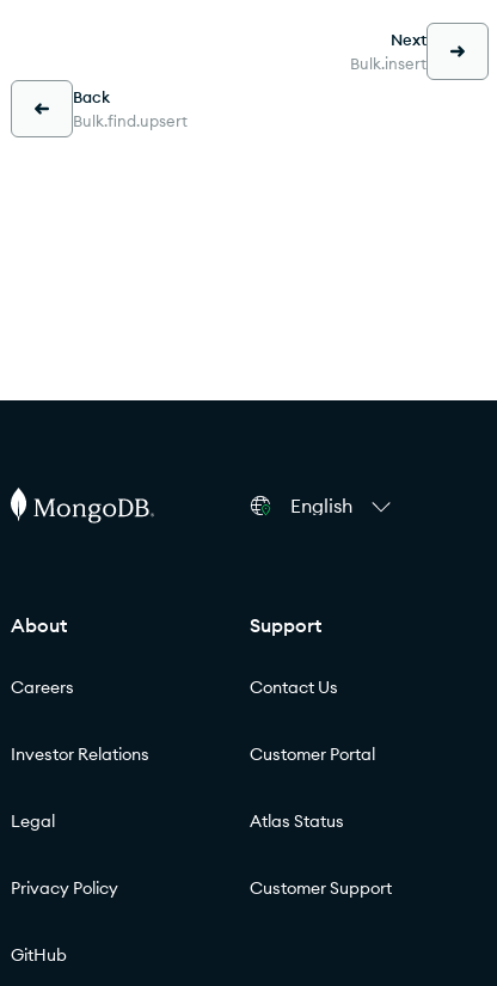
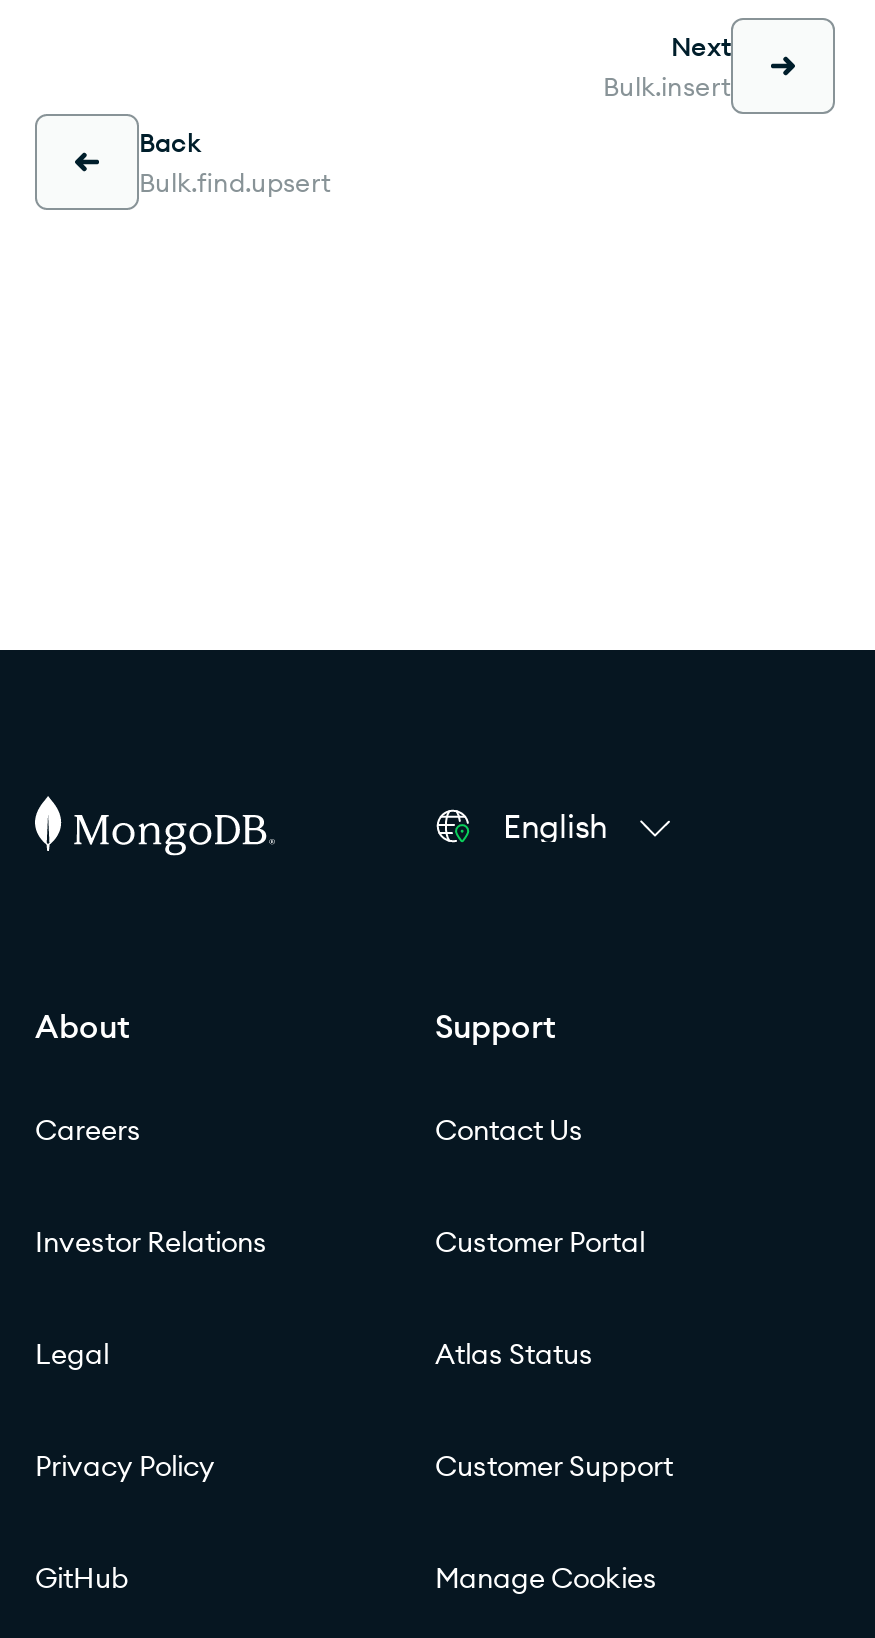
none -> [435,1560,657,1596] Manage Cookies

